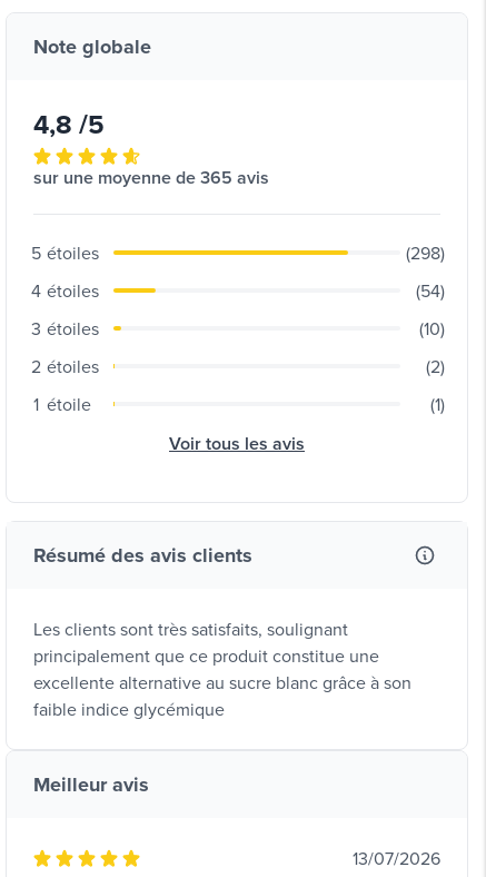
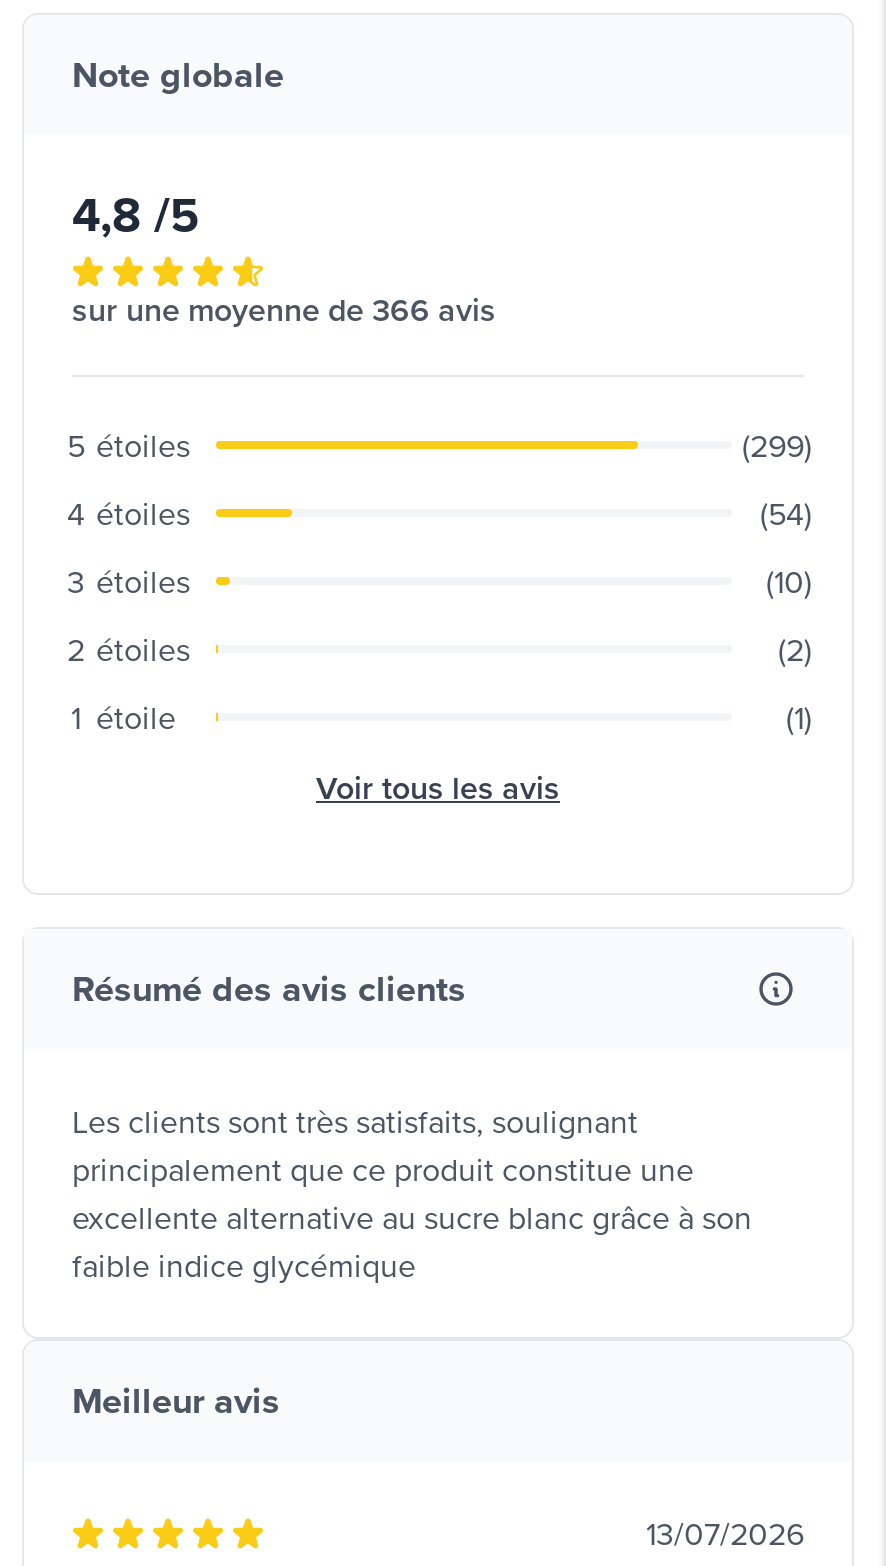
[33,164,269,190] sur une moyenne de 365 avis -> [72,286,496,332] sur une moyenne de 366 avis
[406,240,445,264] (298) -> [742,422,812,466] (299)

